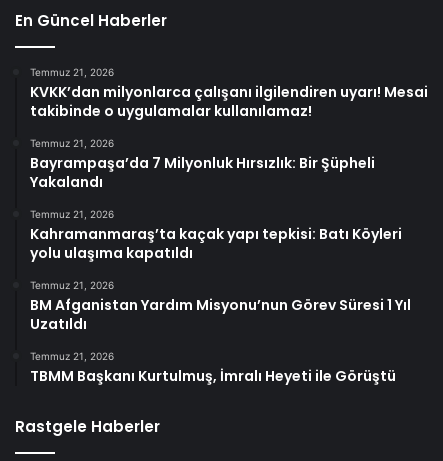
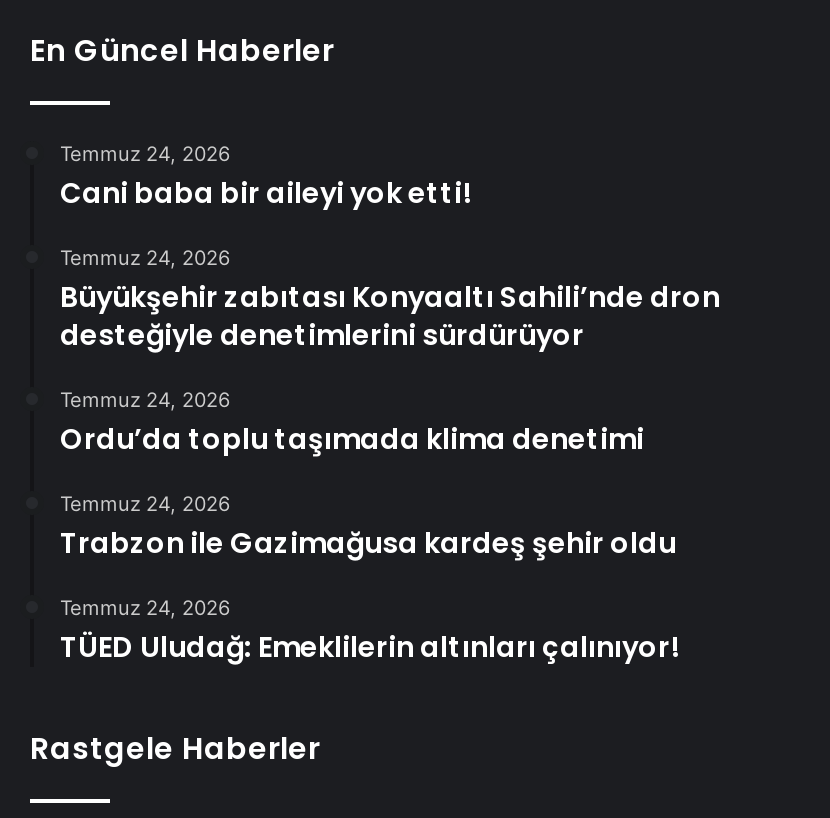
[30,66,428,121] Temmuz 21, 2026 | KVKK’dan milyonlarca çalışanı ilgilendiren uyarı! Mesai | takibinde o uygulamalar kullanılamaz! -> [60,141,470,213] Temmuz 24, 2026 | Cani baba bir aileyi yok etti!
[30,137,375,192] Temmuz 21, 2026 | Bayrampaşa’da 7 Milyonluk Hırsızlık: Bir Şüpheli | Yakalandı -> [60,245,720,355] Temmuz 24, 2026 | Büyükşehir zabıtası Konyaaltı Sahili’nde dron | desteğiyle denetimlerini sürdürüyor
[30,208,402,263] Temmuz 21, 2026 | Kahramanmaraş’ta kaçak yapı tepkisi: Batı Köyleri | yolu ulaşıma kapatıldı -> [60,387,644,459] Temmuz 24, 2026 | Ordu’da toplu taşımada klima denetimi
[30,279,411,334] Temmuz 21, 2026 | BM Afganistan Yardım Misyonu’nun Görev Süresi 1 Yıl | Uzatıldı -> [60,491,676,563] Temmuz 24, 2026 | Trabzon ile Gazimağusa kardeş şehir oldu
[30,350,396,386] Temmuz 21, 2026 | TBMM Başkanı Kurtulmuş, İmralı Heyeti ile Görüştü -> [60,595,678,667] Temmuz 24, 2026 | TÜED Uludağ: Emeklilerin altınları çalınıyor!

